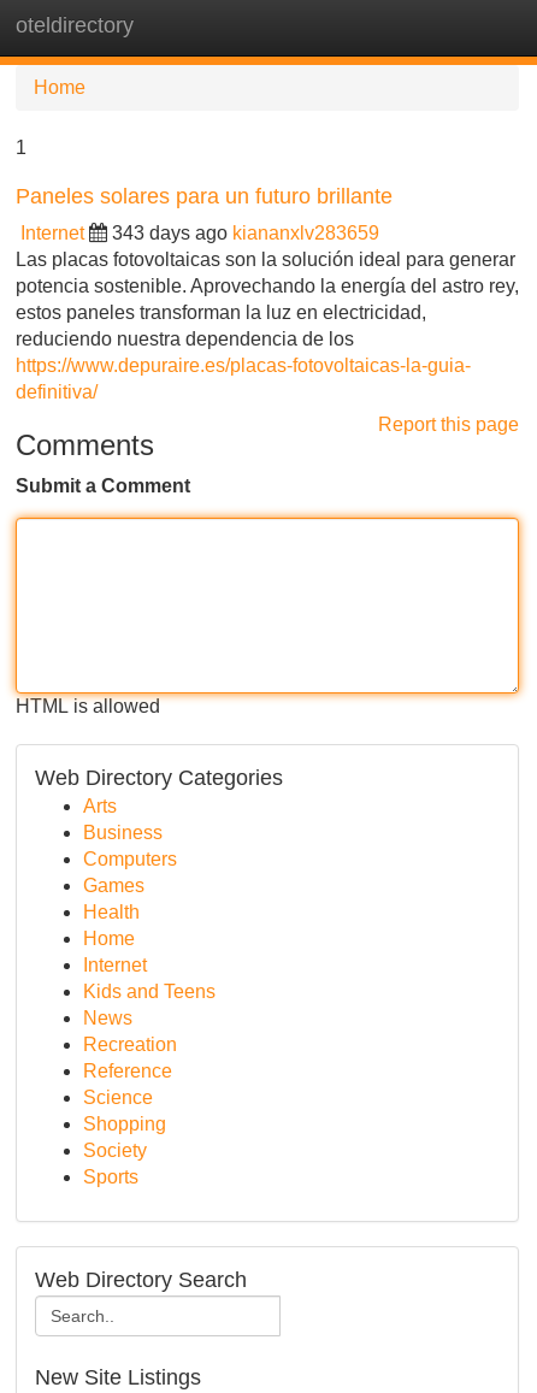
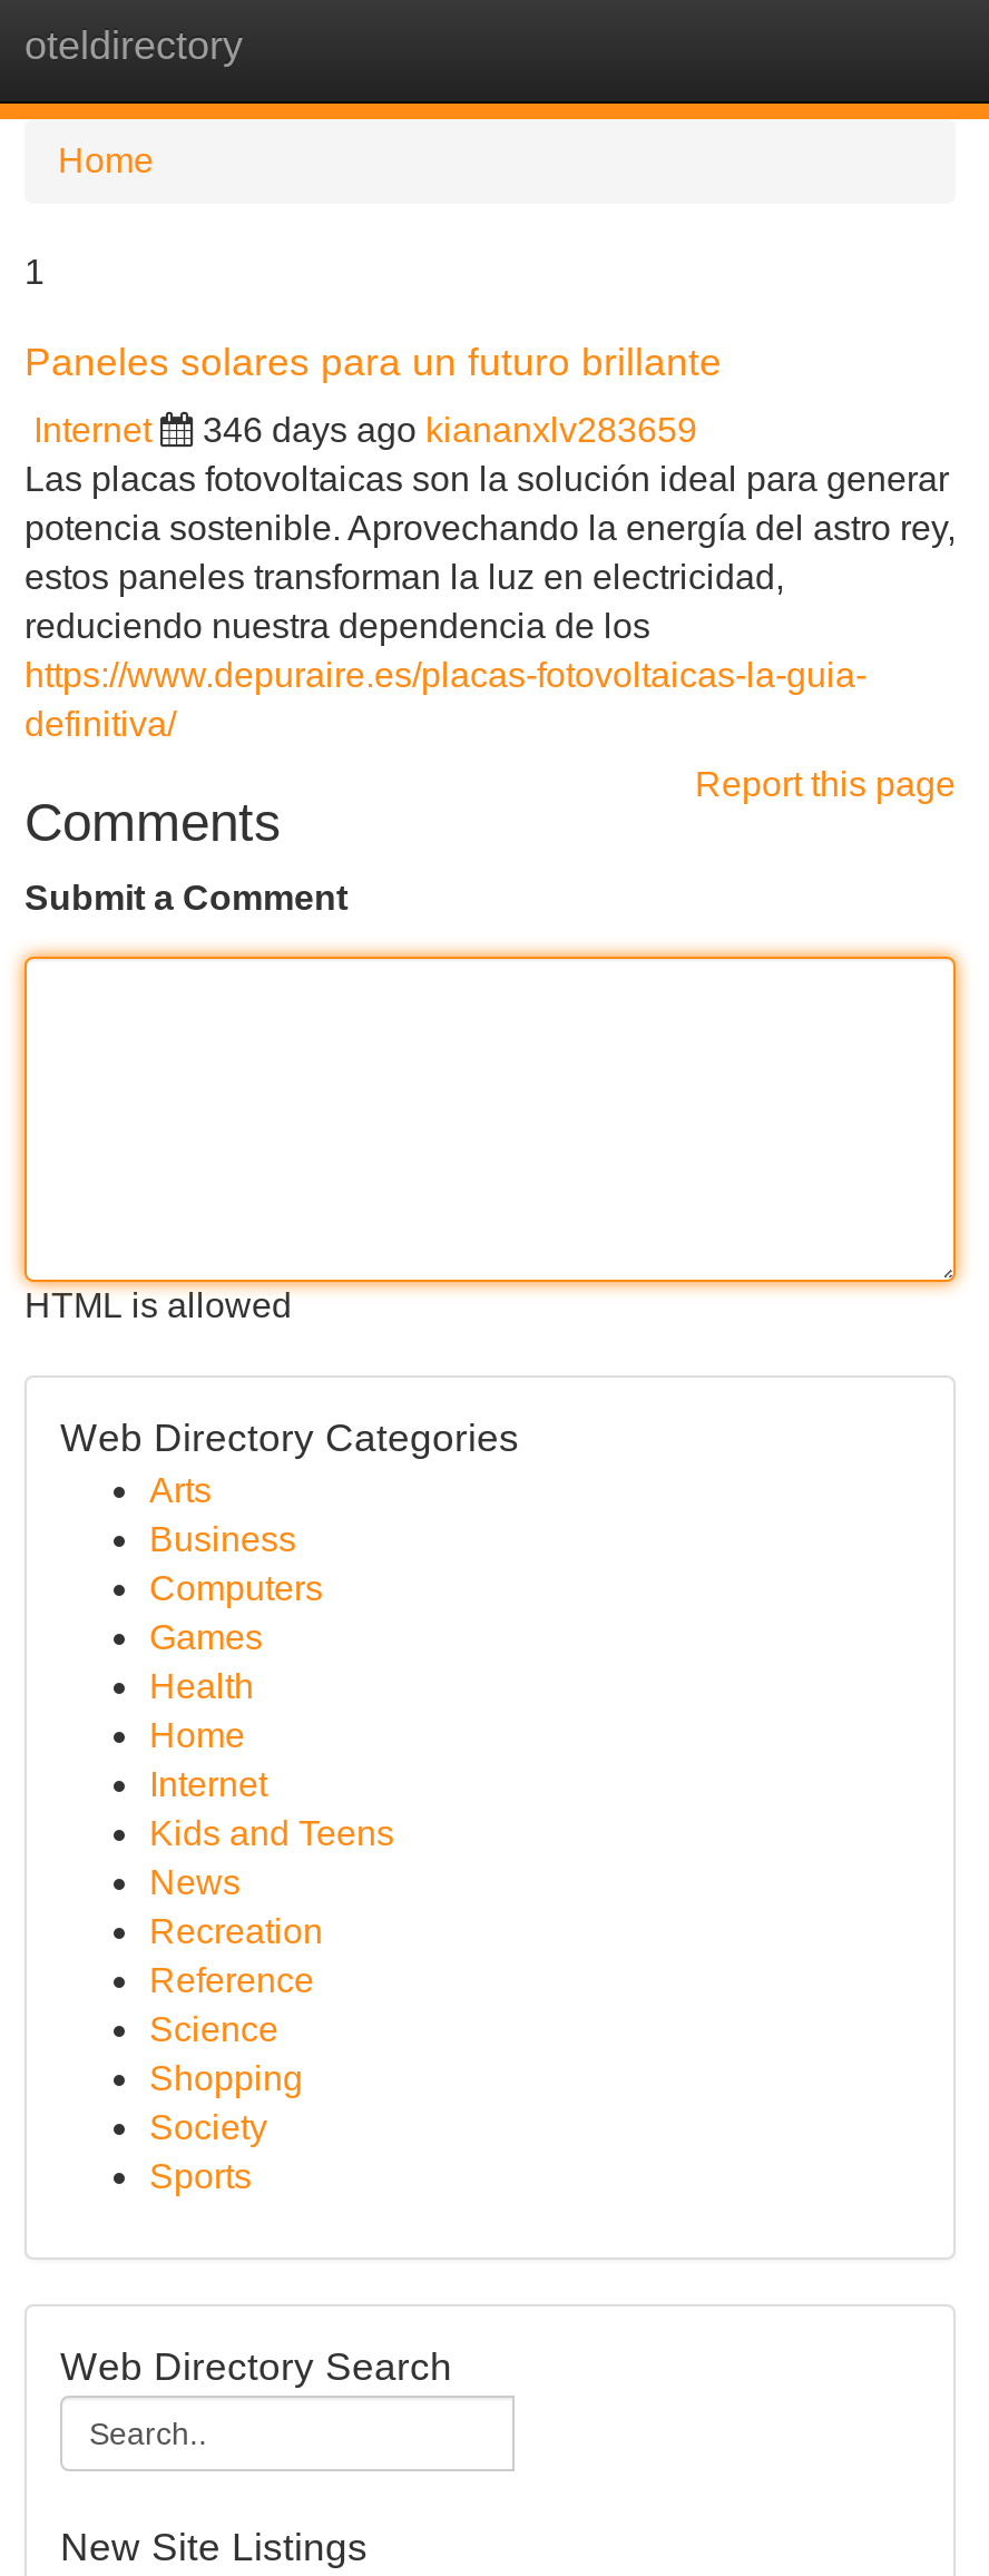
[112,223,379,243] 343 days ago kiananxlv283659 -> [203,411,697,449] 346 days ago kiananxlv283659

